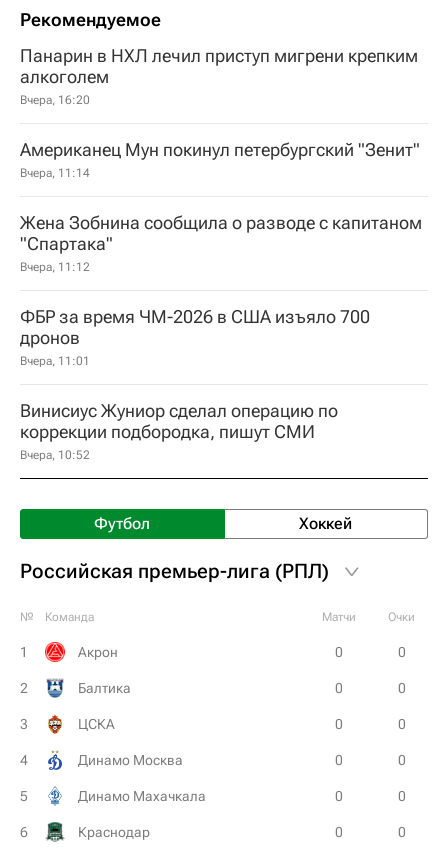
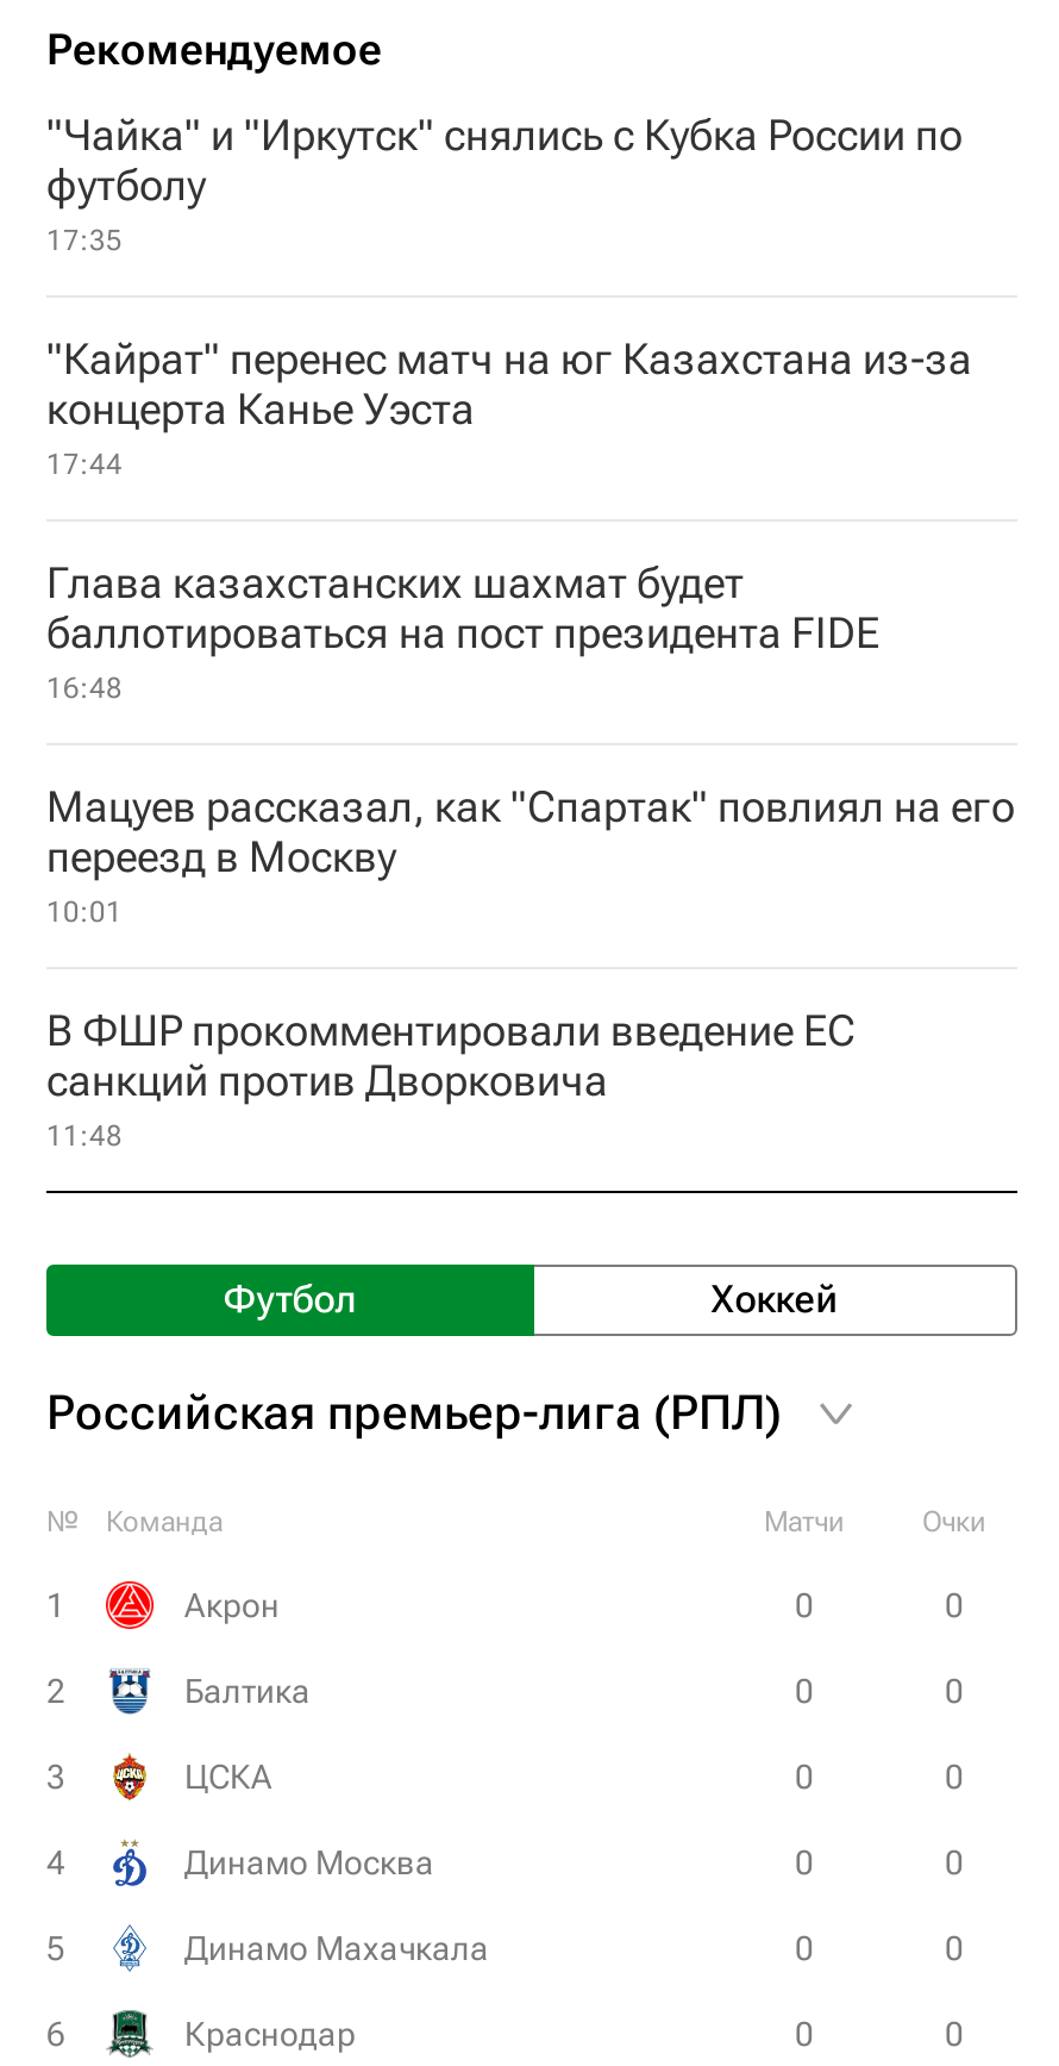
[20,45,418,107] Панарин в НХЛ лечил приступ мигрени крепким | алкоголем | Вчера, 16:20 -> [46,110,963,257] "Чайка" и "Иркутск" снялись с Кубка России по | футболу | 17:35
[20,139,420,180] Американец Мун покинул петербургский "Зенит" | Вчера, 11:14 -> [46,333,972,481] "Кайрат" перенес матч на юг Казахстана из-за | концерта Канье Уэста | 17:44
[20,212,422,274] Жена Зобнина сообщила о разводе с капитаном | "Спартака" | Вчера, 11:12 -> [46,557,879,705] Глава казахстанских шахмат будет | баллотироваться на пост президента FIDE | 16:48
[20,306,370,368] ФБР за время ЧМ-2026 в США изъяло 700 | дронов | Вчера, 11:01 -> [46,781,1015,929] Мацуев рассказал, как "Спартак" повлиял на его | переезд в Москву | 10:01
[20,400,338,462] Винисиус Жуниор сделал операцию по | коррекции подбородка, пишут СМИ | Вчера, 10:52 -> [46,1005,856,1153] В ФШР прокомментировали введение ЕС | санкций против Дворковича | 11:48

